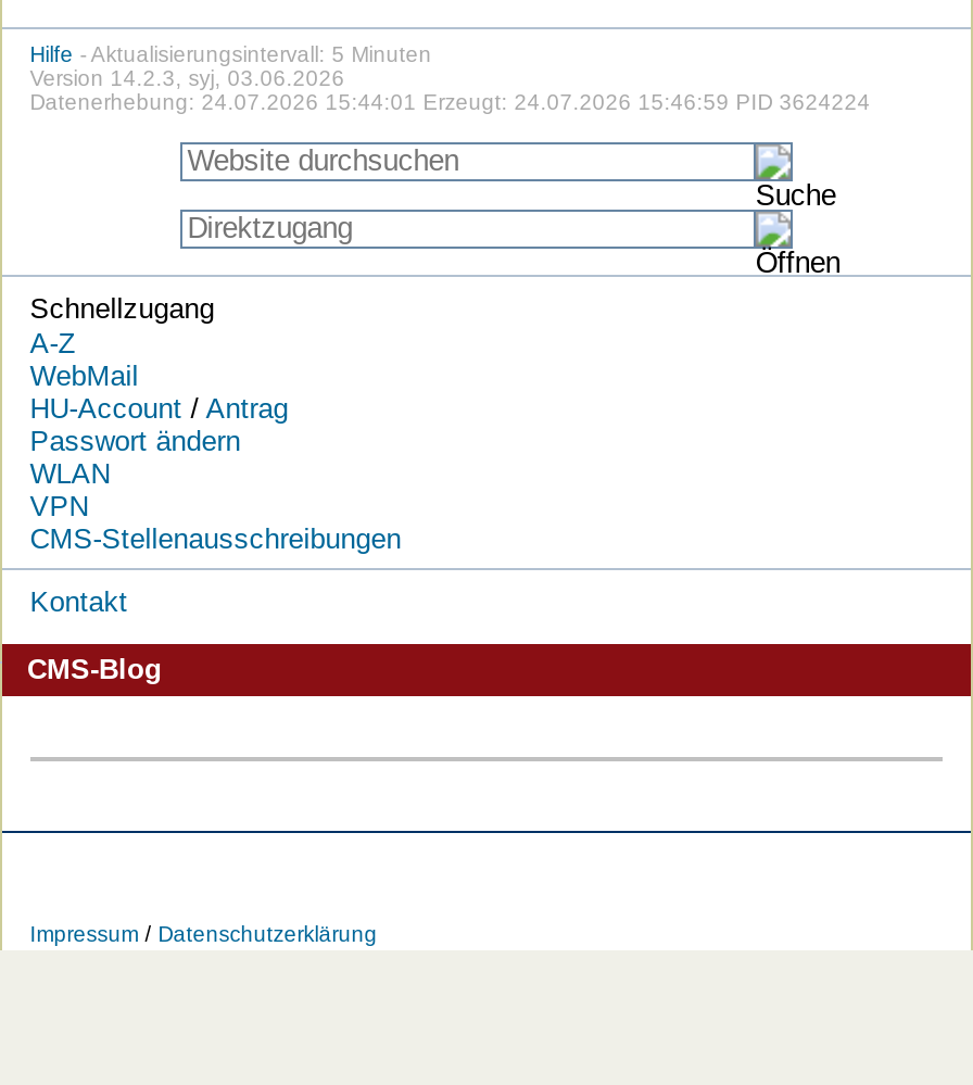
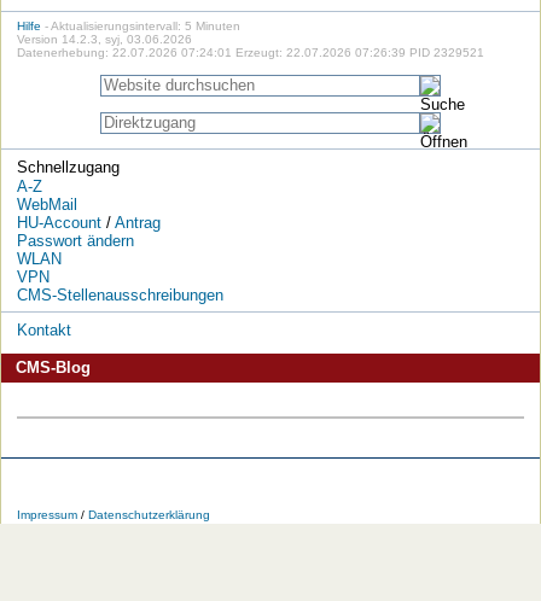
[30,90,870,114] Datenerhebung: 24.07.2026 15:44:01 Erzeugt: 24.07.2026 15:46:59 PID 3624224 -> [17,46,484,59] Datenerhebung: 22.07.2026 07:24:01 Erzeugt: 22.07.2026 07:26:39 PID 2329521

